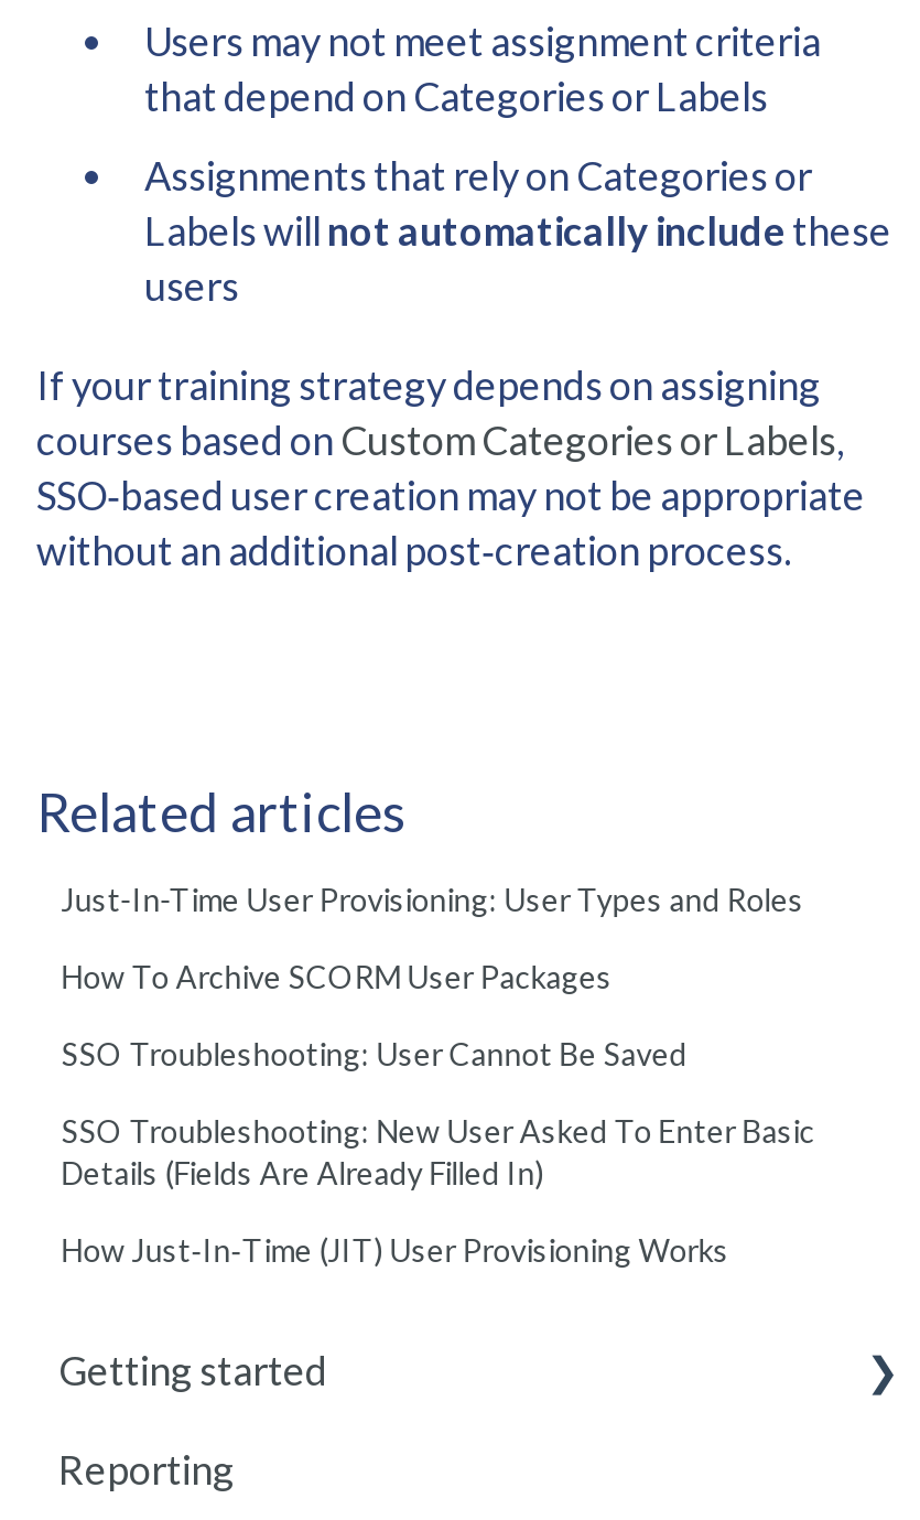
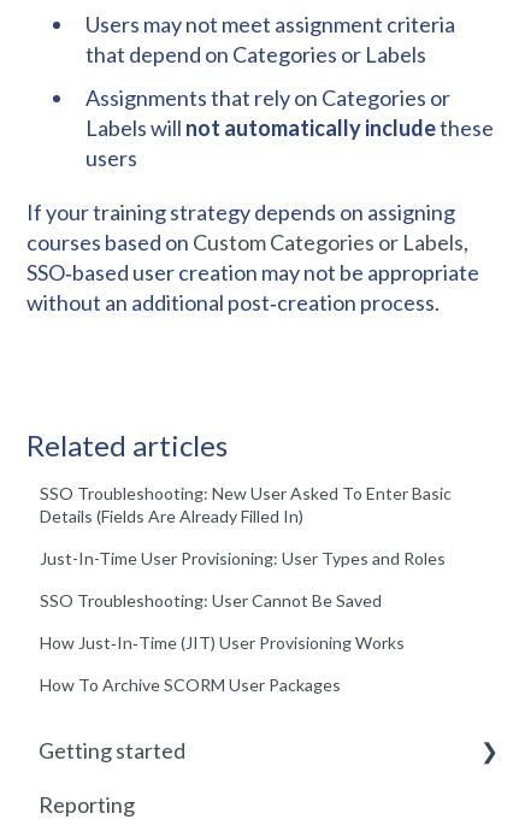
moved [61,881,804,1073] -> [40,548,446,611]: Just-In-Time User Provisioning: User Types and Roles | SSO Troubleshooting: User Cannot Be Saved
moved [61,958,612,996] -> [40,675,341,695]: How To Archive SCORM User Packages
moved [61,1113,815,1192] -> [40,483,452,527]: SSO Troubleshooting: New User Asked To Enter Basic | Details (Fields Are Already Filled In)
moved [61,1232,729,1269] -> [40,633,405,653]: How Just‑In‑Time (JIT) User Provisioning Works

